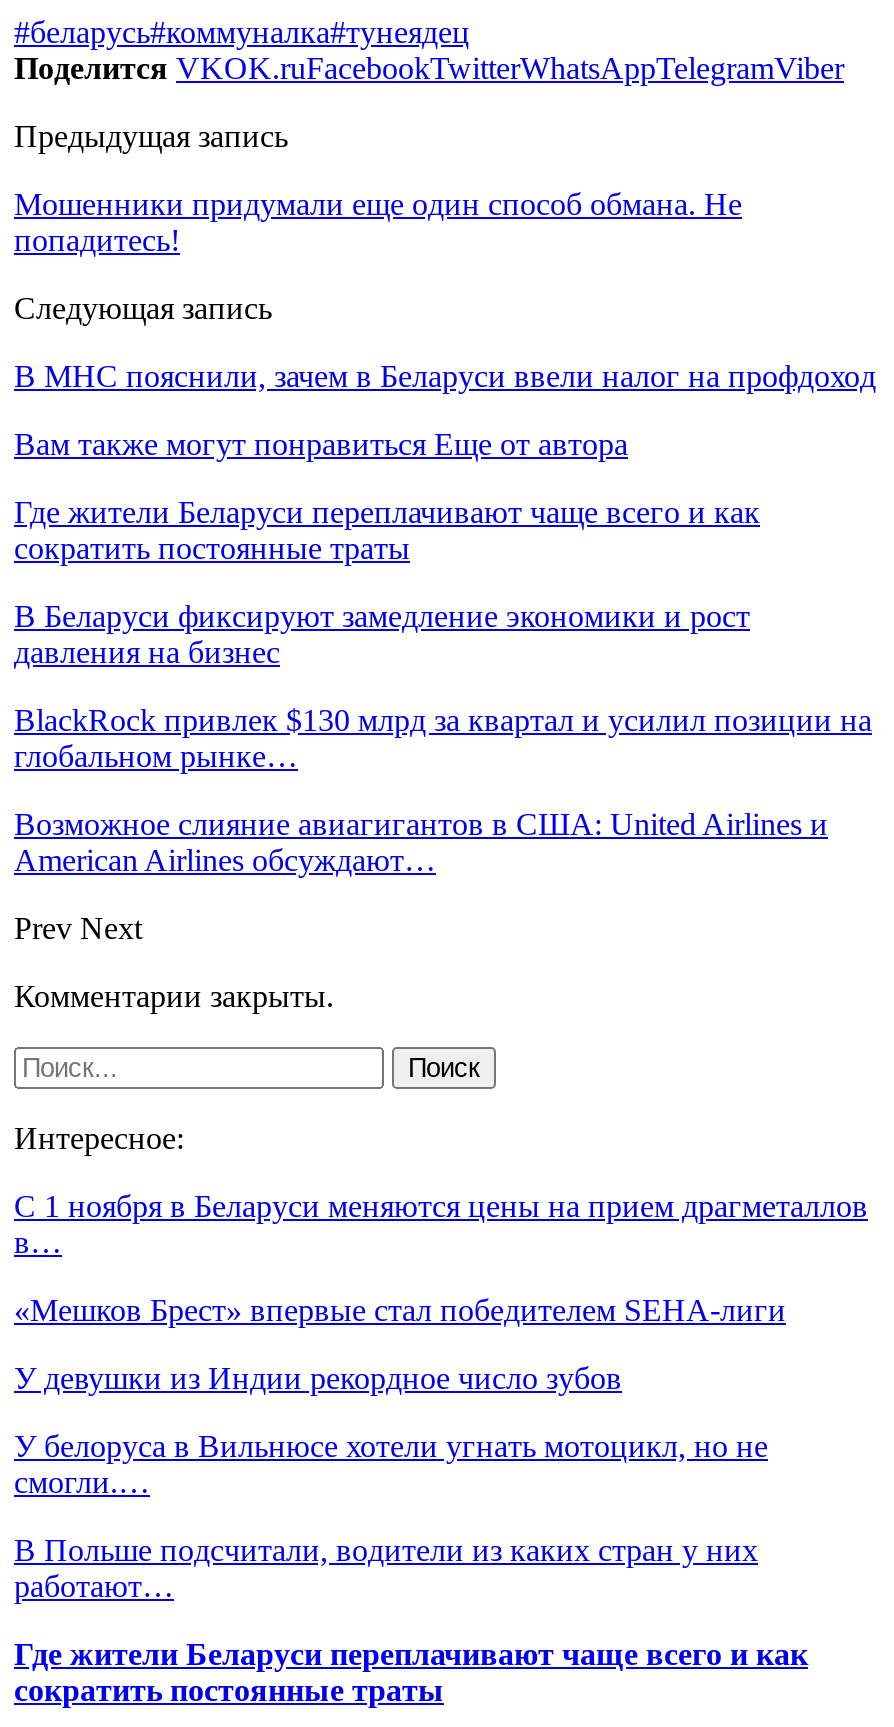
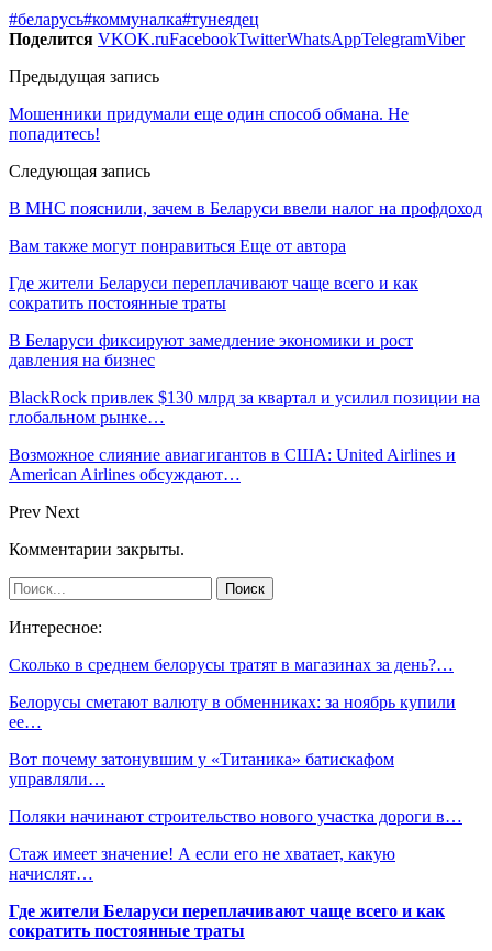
[14,1189,868,1259] С 1 ноября в Беларуси меняются цены на прием драгметаллов | в… -> [9,655,454,674] Сколько в среднем белорусы тратят в магазинах за день?…
[14,1293,786,1327] «Мешков Брест» впервые стал победителем SEHA-лиги -> [9,693,456,731] Белорусы сметают валюту в обменниках: за ноябрь купили | ее…
[14,1361,622,1395] У девушки из Индии рекордное число зубов -> [9,750,394,788] Вот почему затонувшим у «Титаника» батискафом | управляли…
[14,1429,768,1499] У белоруса в Вильнюсе хотели угнать мотоцикл, но не | смогли.… -> [9,807,462,826] Поляки начинают строительство нового участка дороги в…
[14,1533,758,1603] В Польше подсчитали, водители из каких стран у них | работают… -> [9,844,395,883] Стаж имеет значение! А если его не хватает, какую | начислят…

